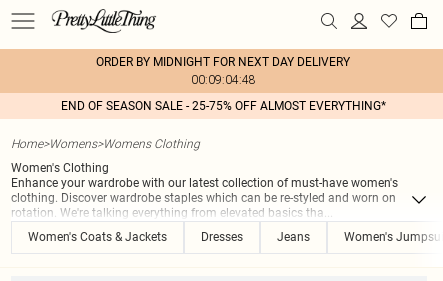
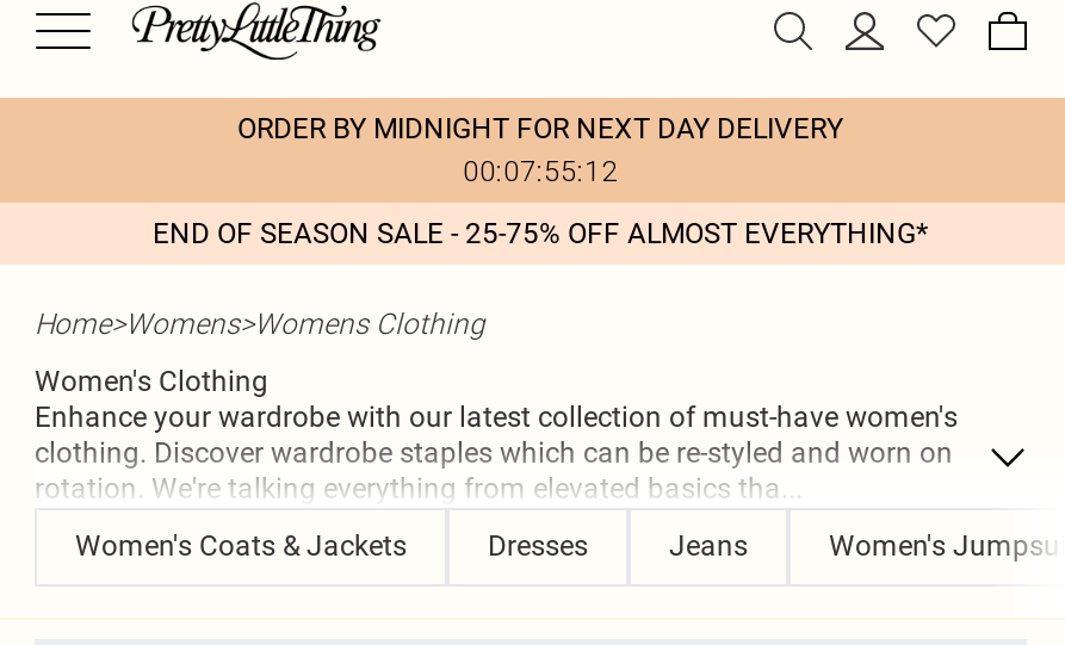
[190,72,255,87] 00:09:04:48 -> [463,153,618,188] 00:07:55:12

